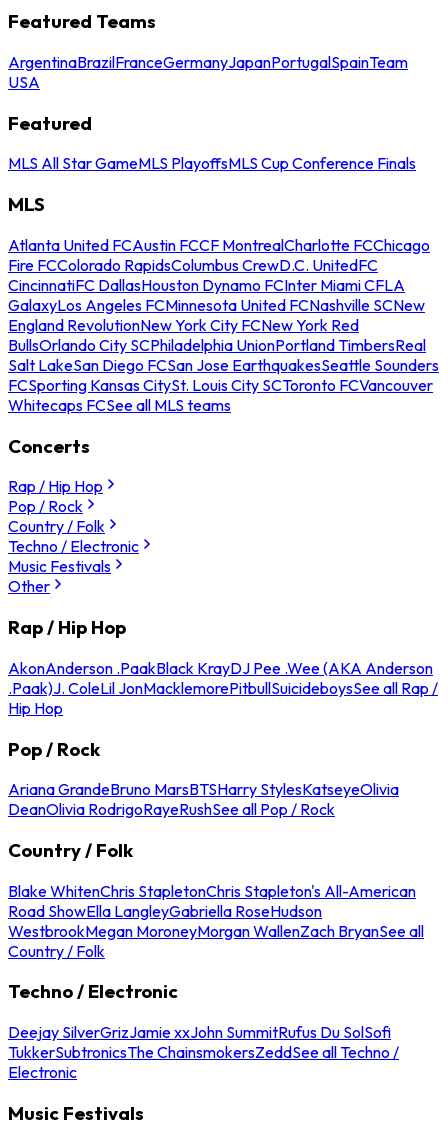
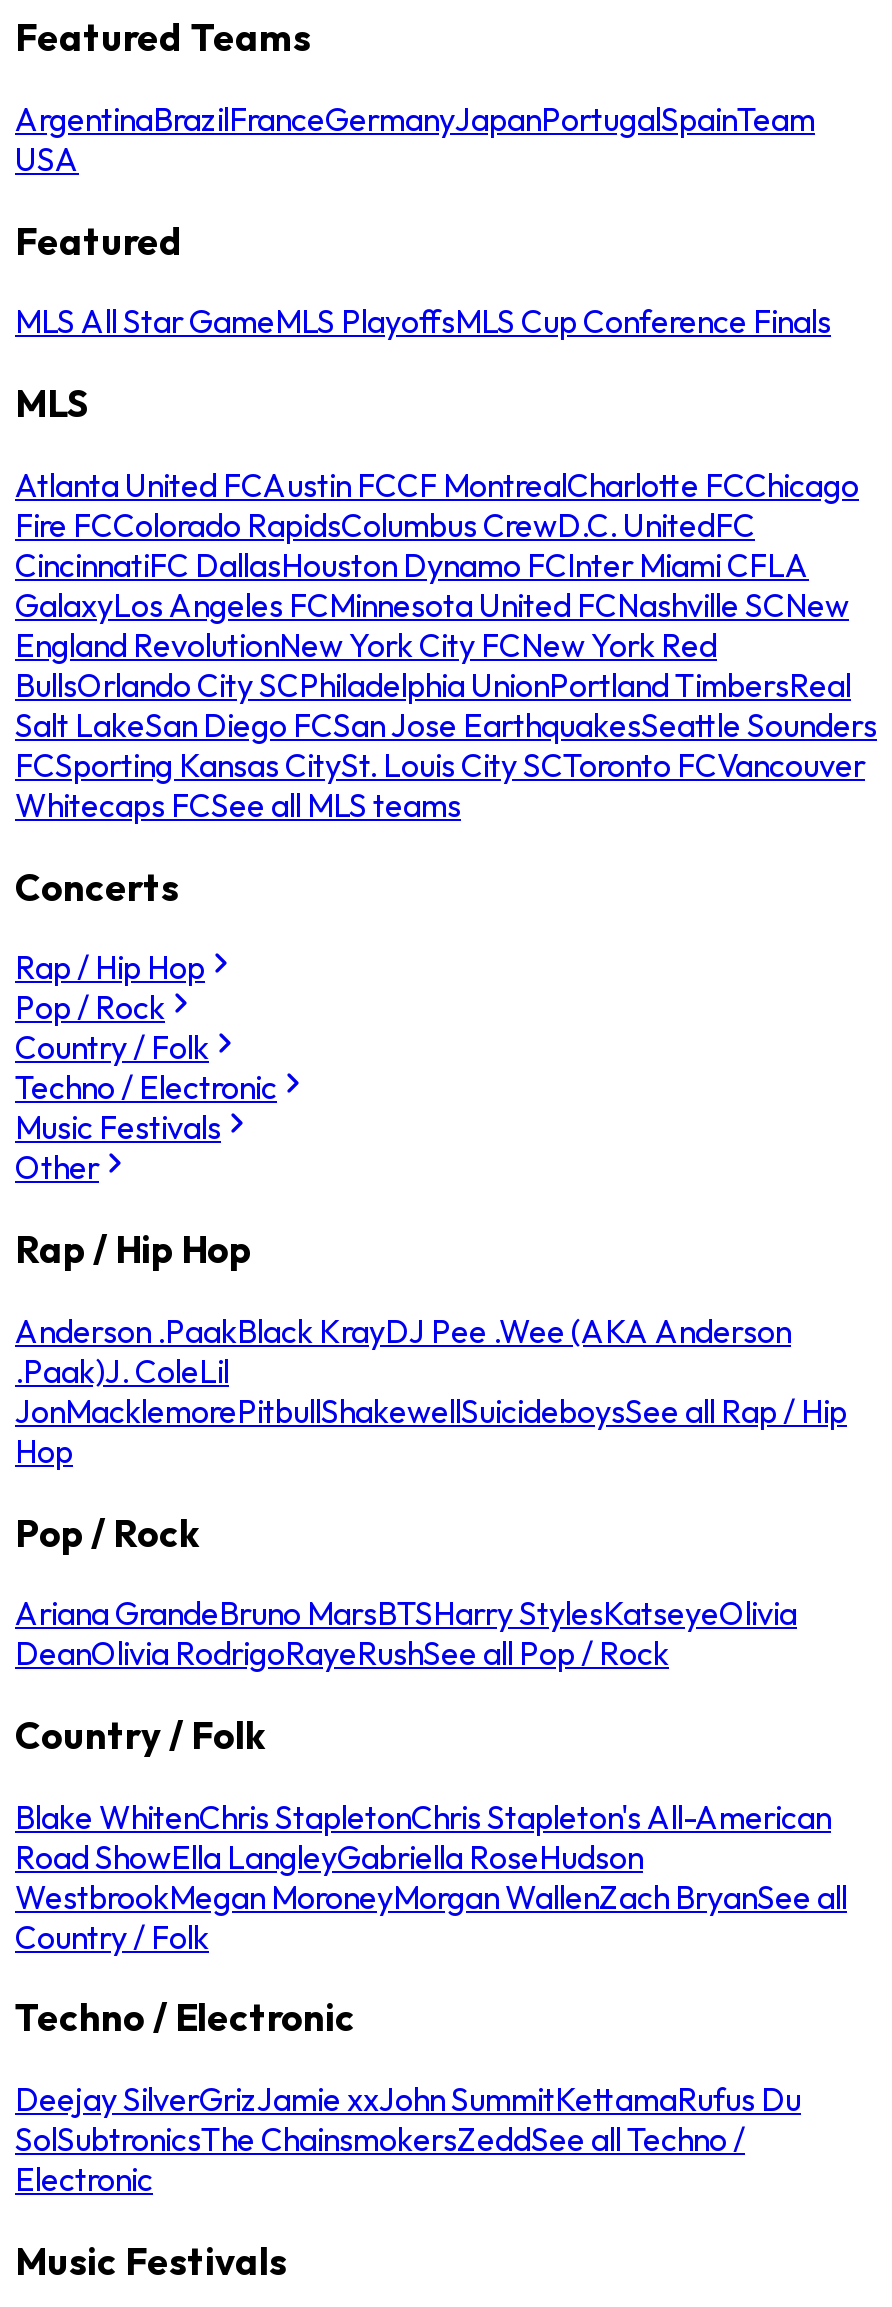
[8,658,438,718] AkonAnderson .PaakBlack KrayDJ Pee .Wee (AKA Anderson | .Paak)J. ColeLil JonMacklemorePitbullSuicideboysSee all Rap / | Hip Hop -> [15,1311,847,1471] Anderson .PaakBlack KrayDJ Pee .Wee (AKA Anderson | .Paak)J. ColeLil | JonMacklemorePitbullShakewellSuicideboysSee all Rap / Hip | Hop
[8,1022,399,1062] Deejay SilverGrizJamie xxJohn SummitRufus Du SolSofi | TukkerSubtronicsThe ChainsmokersZeddSee all Techno / -> [15,2079,801,2159] Deejay SilverGrizJamie xxJohn SummitKettamaRufus Du | SolSubtronicsThe ChainsmokersZeddSee all Techno /

